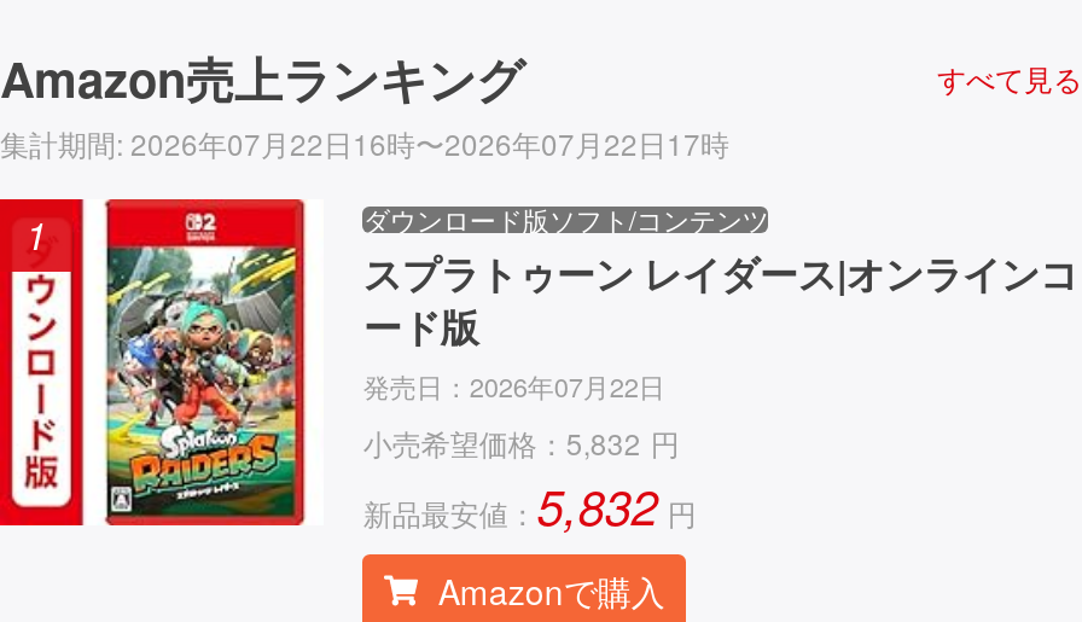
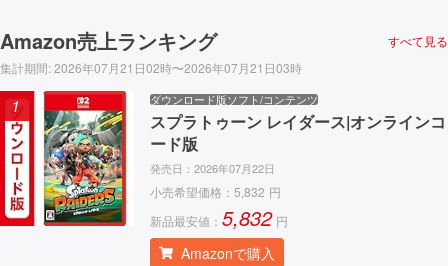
[0,122,729,164] 集計期間: 2026年07月22日16時〜2026年07月22日17時 -> [0,59,302,76] 集計期間: 2026年07月21日02時〜2026年07月21日03時

